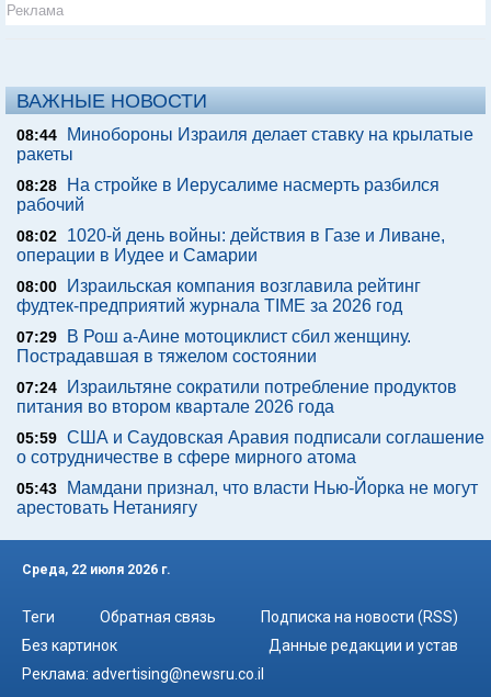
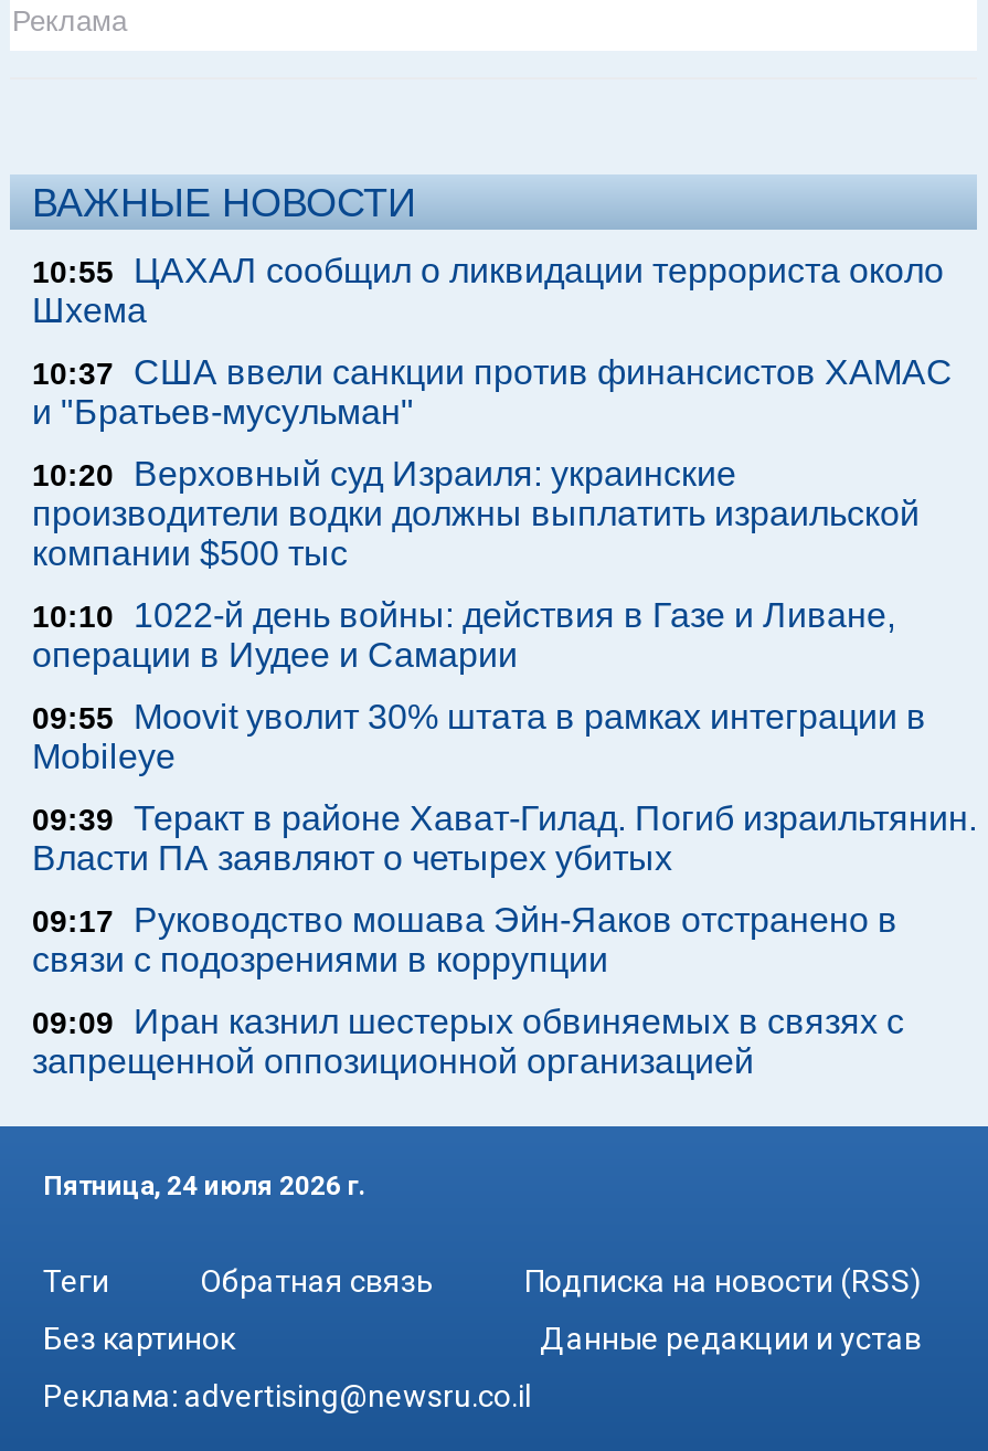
[16,126,473,245] 08:44 Минобороны Израиля делает ставку на крылатые | ракеты | 08:28 На стройке в Иерусалиме насмерть разбился | рабочий | 08:02 1020-й день войны: действия в Газе и Ливане, -> [32,253,953,635] 10:55 ЦАХАЛ сообщил о ликвидации террориста около | Шхема | 10:37 США ввели санкции против финансистов ХАМАС | и "Братьев-мусульман" | 10:20 Верховный суд Израиля: украинские | производители водки должны выплатить израильской | компании $500 тыс | 10:10 1022-й день войны: действия в Газе и Ливане,
moved [16,246,258,265] -> [32,637,518,674]: операции в Иудее и Самарии
[16,277,484,578] 08:00 Израильская компания возглавила рейтинг | фудтек-предприятий журнала TIME за 2026 год | 07:29 В Рош а-Аине мотоциклист сбил женщину. | Пострадавшая в тяжелом состоянии | 07:24 Израильтяне сократили потребление продуктов | питания во втором квартале 2026 года | 05:59 США и Саудовская Аравия подписали соглашение | о сотрудничестве в сфере мирного атома | 05:43 Мамдани признал, что власти Нью-Йорка не могут | арестовать Нетаниягу | Среда, 22 июля 2026 г. -> [32,699,977,1202] 09:55 Moovit уволит 30% штата в рамках интеграции в | Mobileye | 09:39 Теракт в районе Хават-Гилад. Погиб израильтянин. | Власти ПА заявляют о четырех убитых | 09:17 Руководство мошава Эйн-Яаков отстранено в | связи с подозрениями в коррупции | 09:09 Иран казнил шестерых обвиняемых в связях с | запрещенной оппозиционной организацией | Пятница, 24 июля 2026 г.

